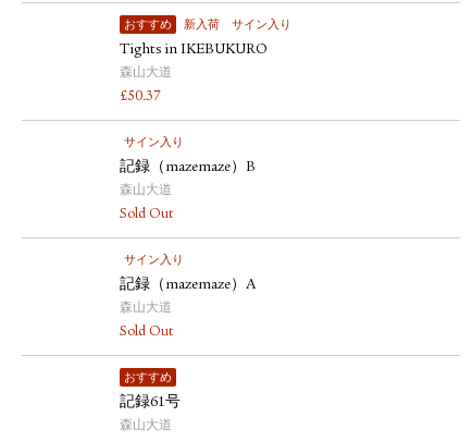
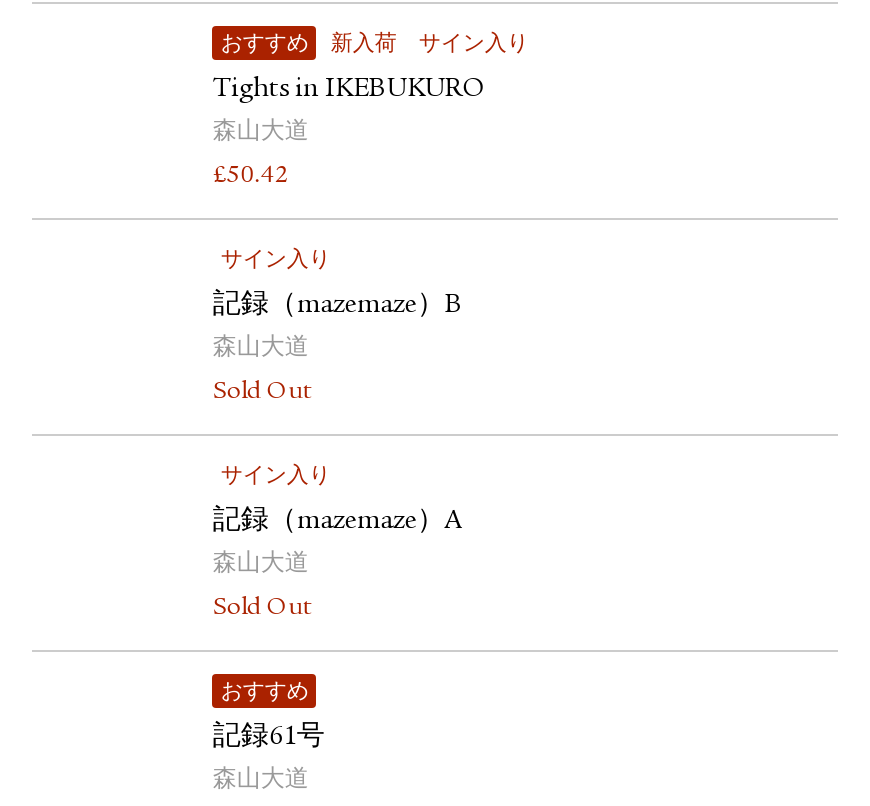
[120,91,161,105] £50.37 -> [213,165,289,191] £50.42

